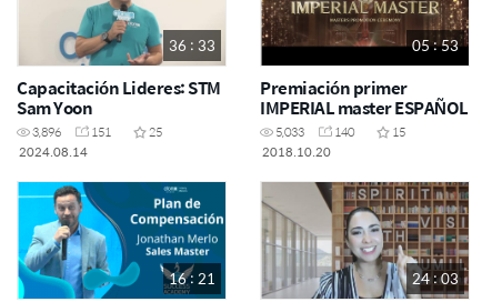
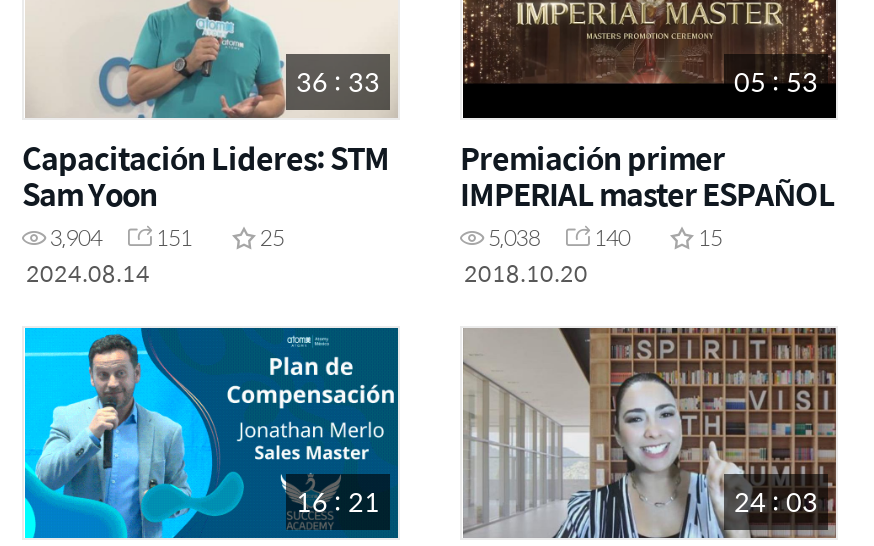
[32,123,162,141] 3,896 151 25 -> [50,221,284,255] 3,904 151 25
[275,123,405,141] 5,033 140 15 -> [488,221,722,255] 5,038 140 15

